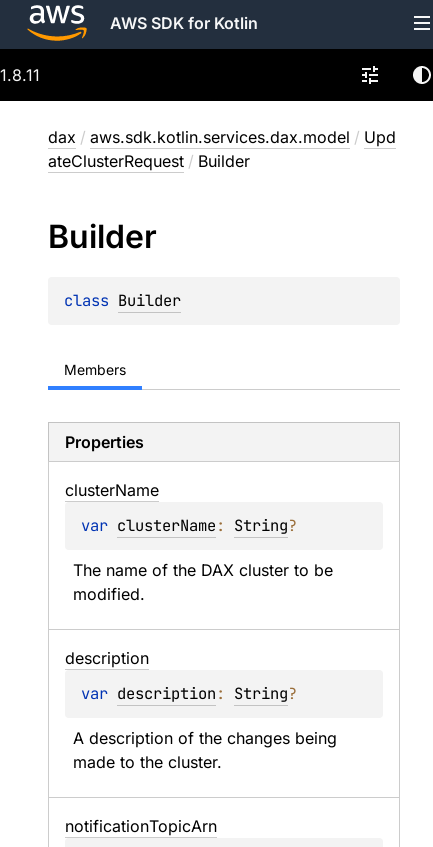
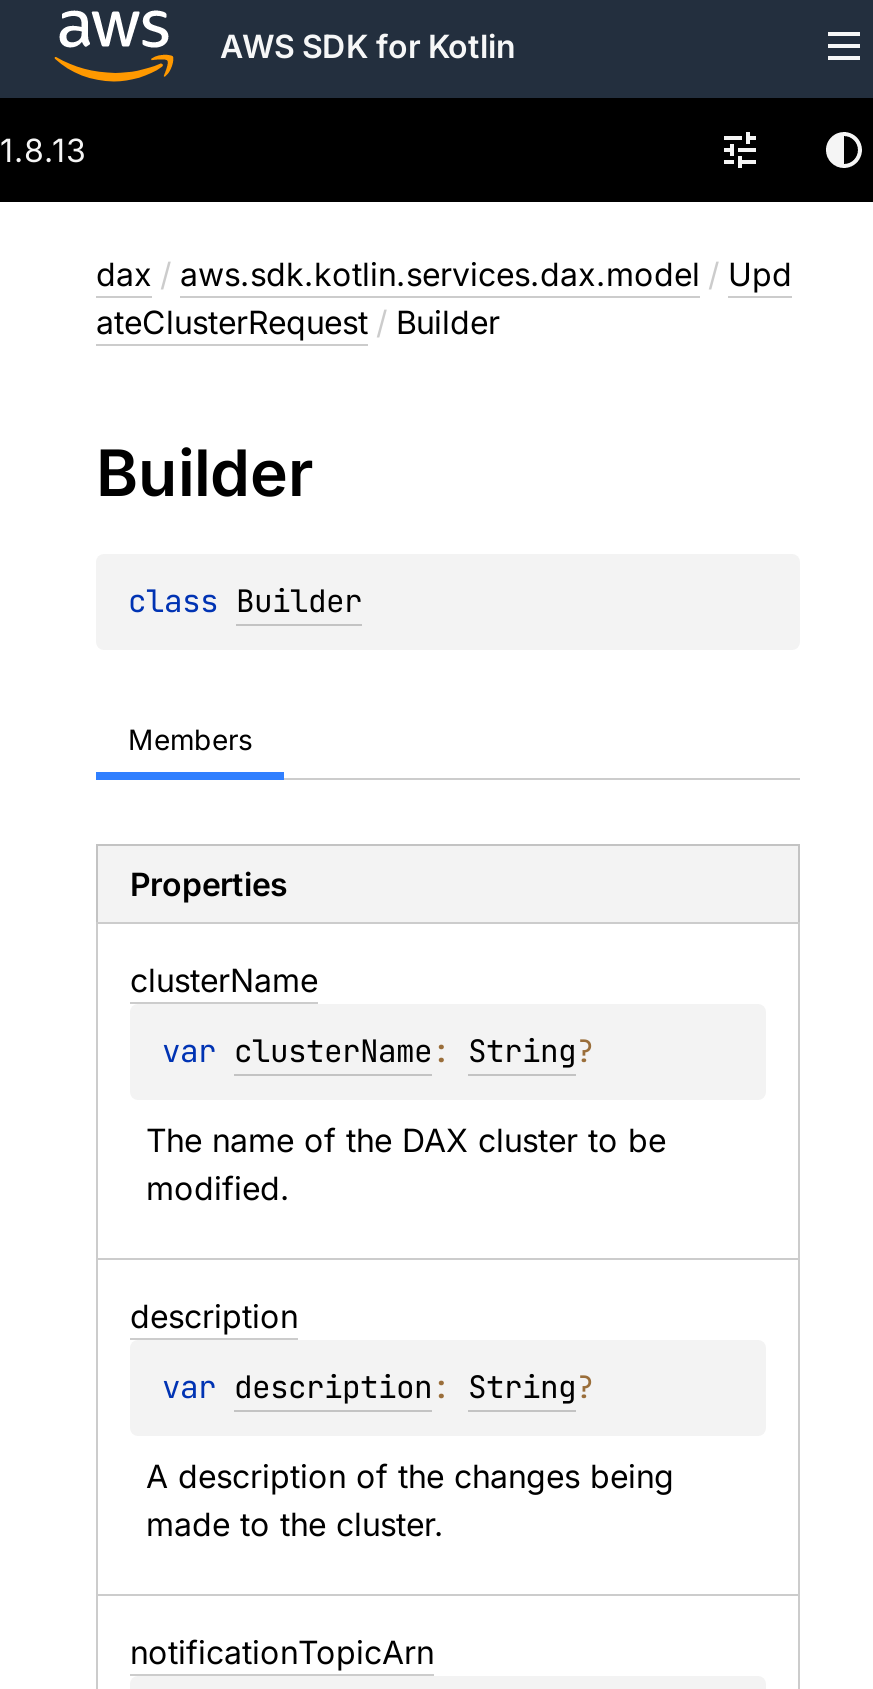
[0,65,40,85] 1.8.11 -> [0,130,86,170] 1.8.13

